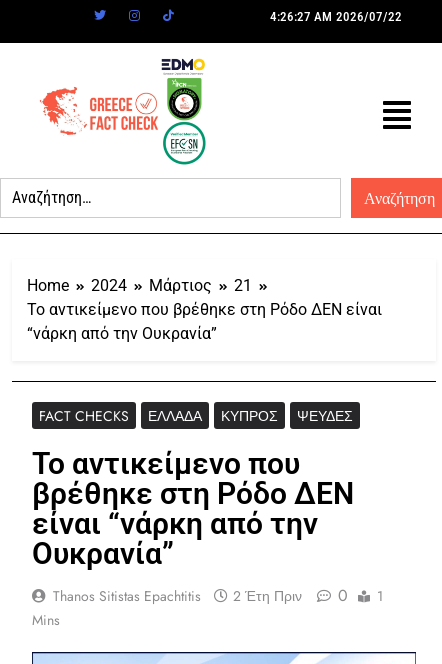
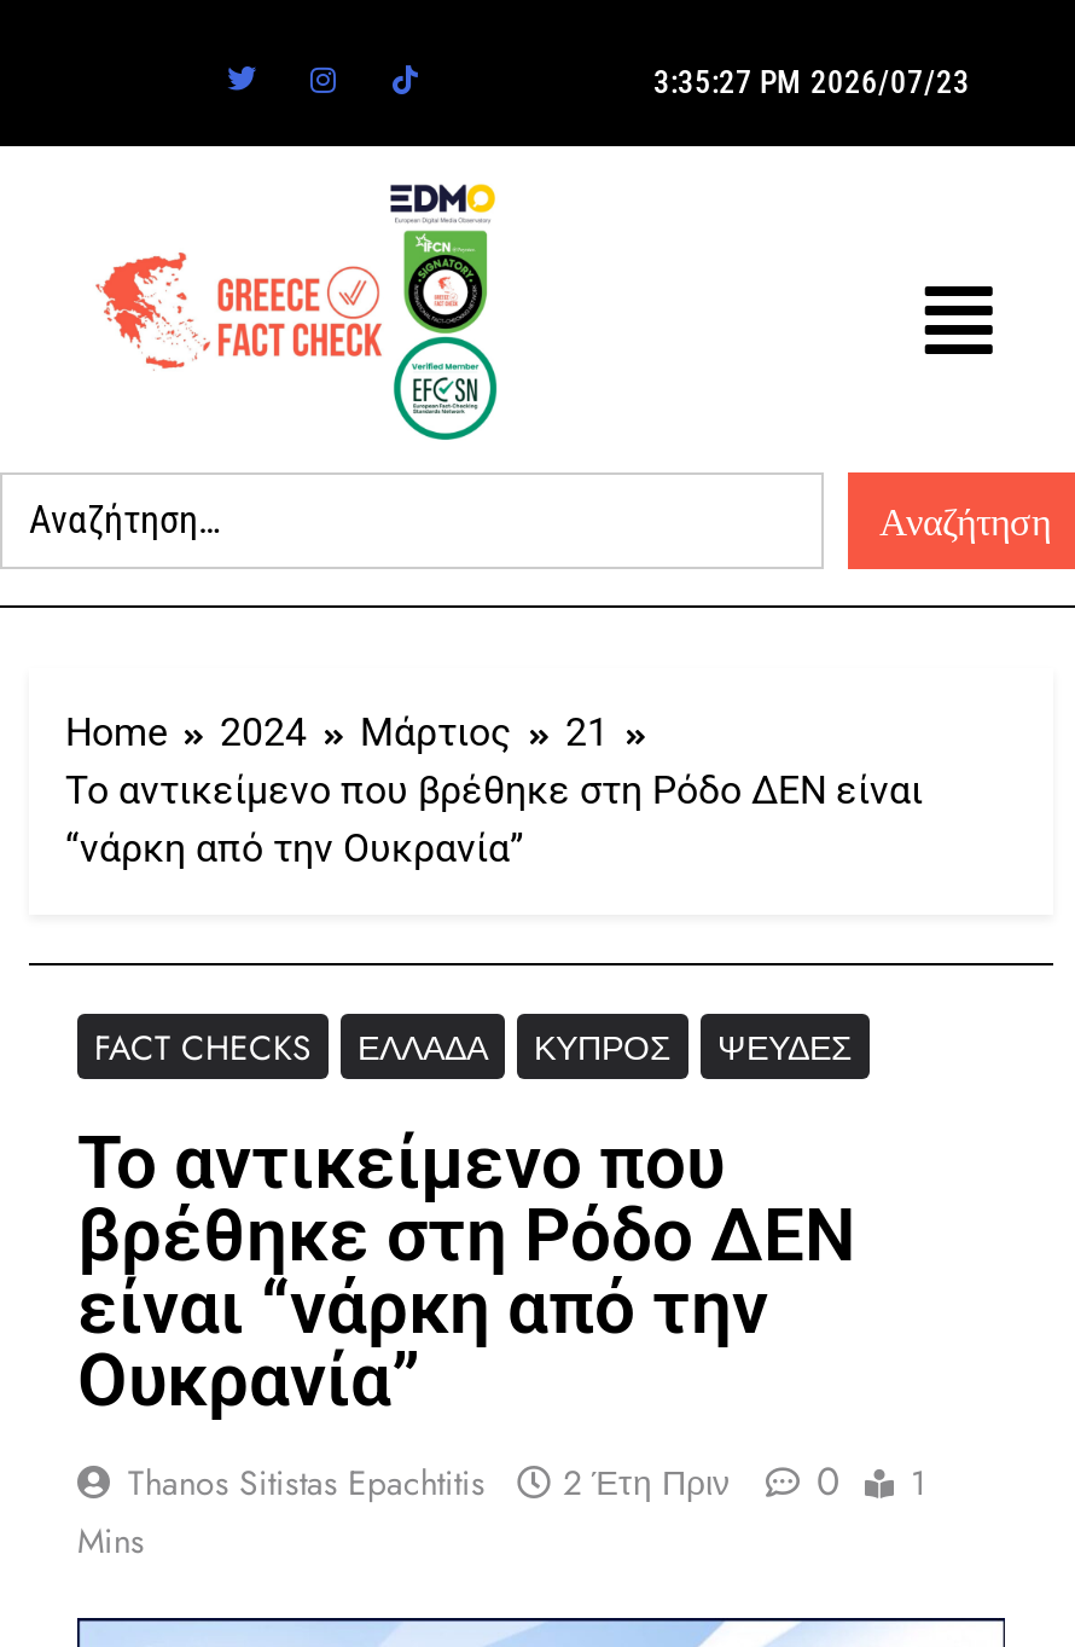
[270,9,402,24] 4:26:27 AM 2026/07/22 -> [653,64,970,100] 3:35:27 PM 2026/07/23

